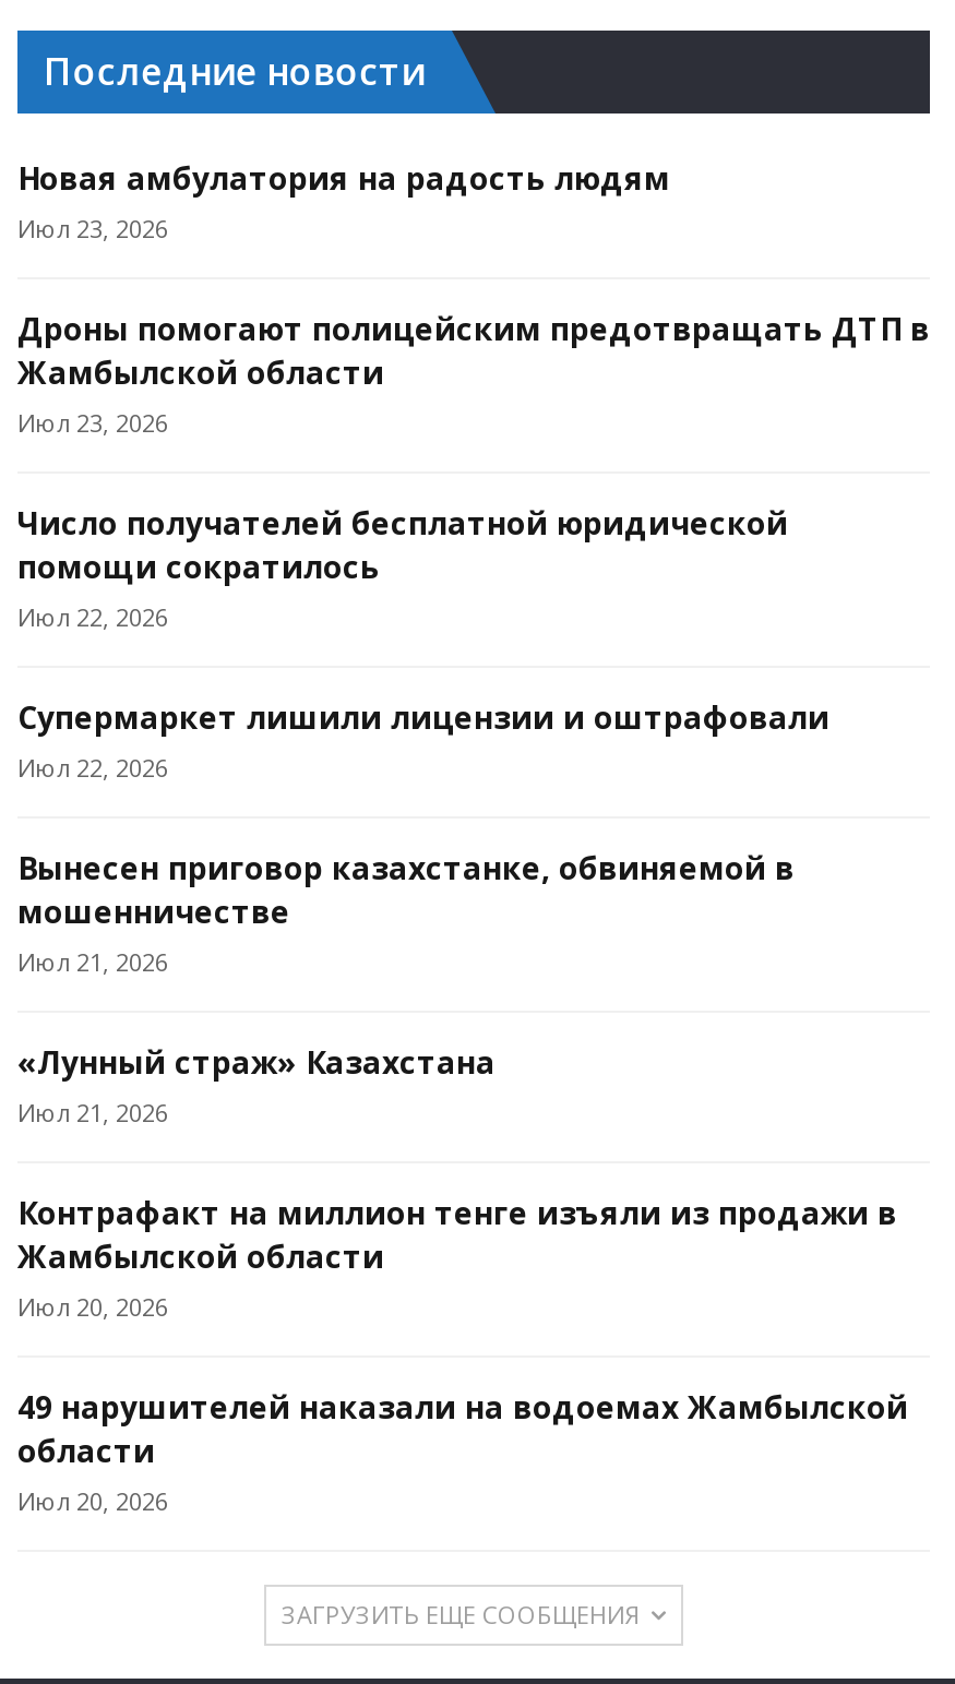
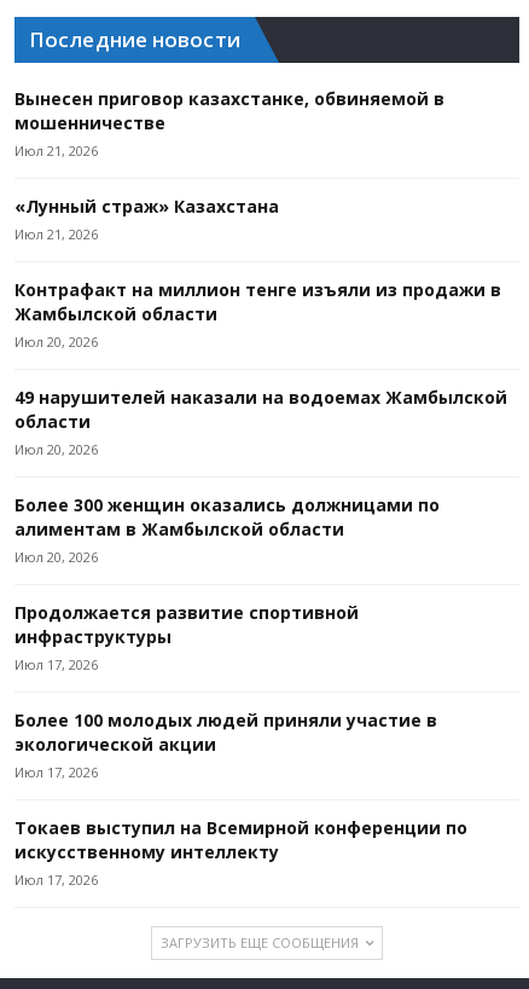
[17,157,930,784] Новая амбулатория на радость людям | Июл 23, 2026 | Дроны помогают полицейским предотвращать ДТП в | Жамбылской области | Июл 23, 2026 | Число получателей бесплатной юридической | помощи сократилось | Июл 22, 2026 | Супермаркет лишили лицензии и оштрафовали | Июл 22, 2026 -> none
moved [17,847,908,1517] -> [14,87,507,458]: Вынесен приговор казахстанке, обвиняемой в | мошенничестве | Июл 21, 2026 | ... | области | Июл 20, 2026
none -> [14,493,467,889] Более 300 женщин оказались должницами по | алиментам в Жамбылской области | Июл 20, 2026 | Продолжается развитие спортивной | инфраструктуры | Июл 17, 2026 | Более 100 молодых людей приняли участие в | экологической акции | Июл 17, 2026 | Токаев выступил на Всемирной конференции по | искусственному интеллекту | Июл 17, 2026

